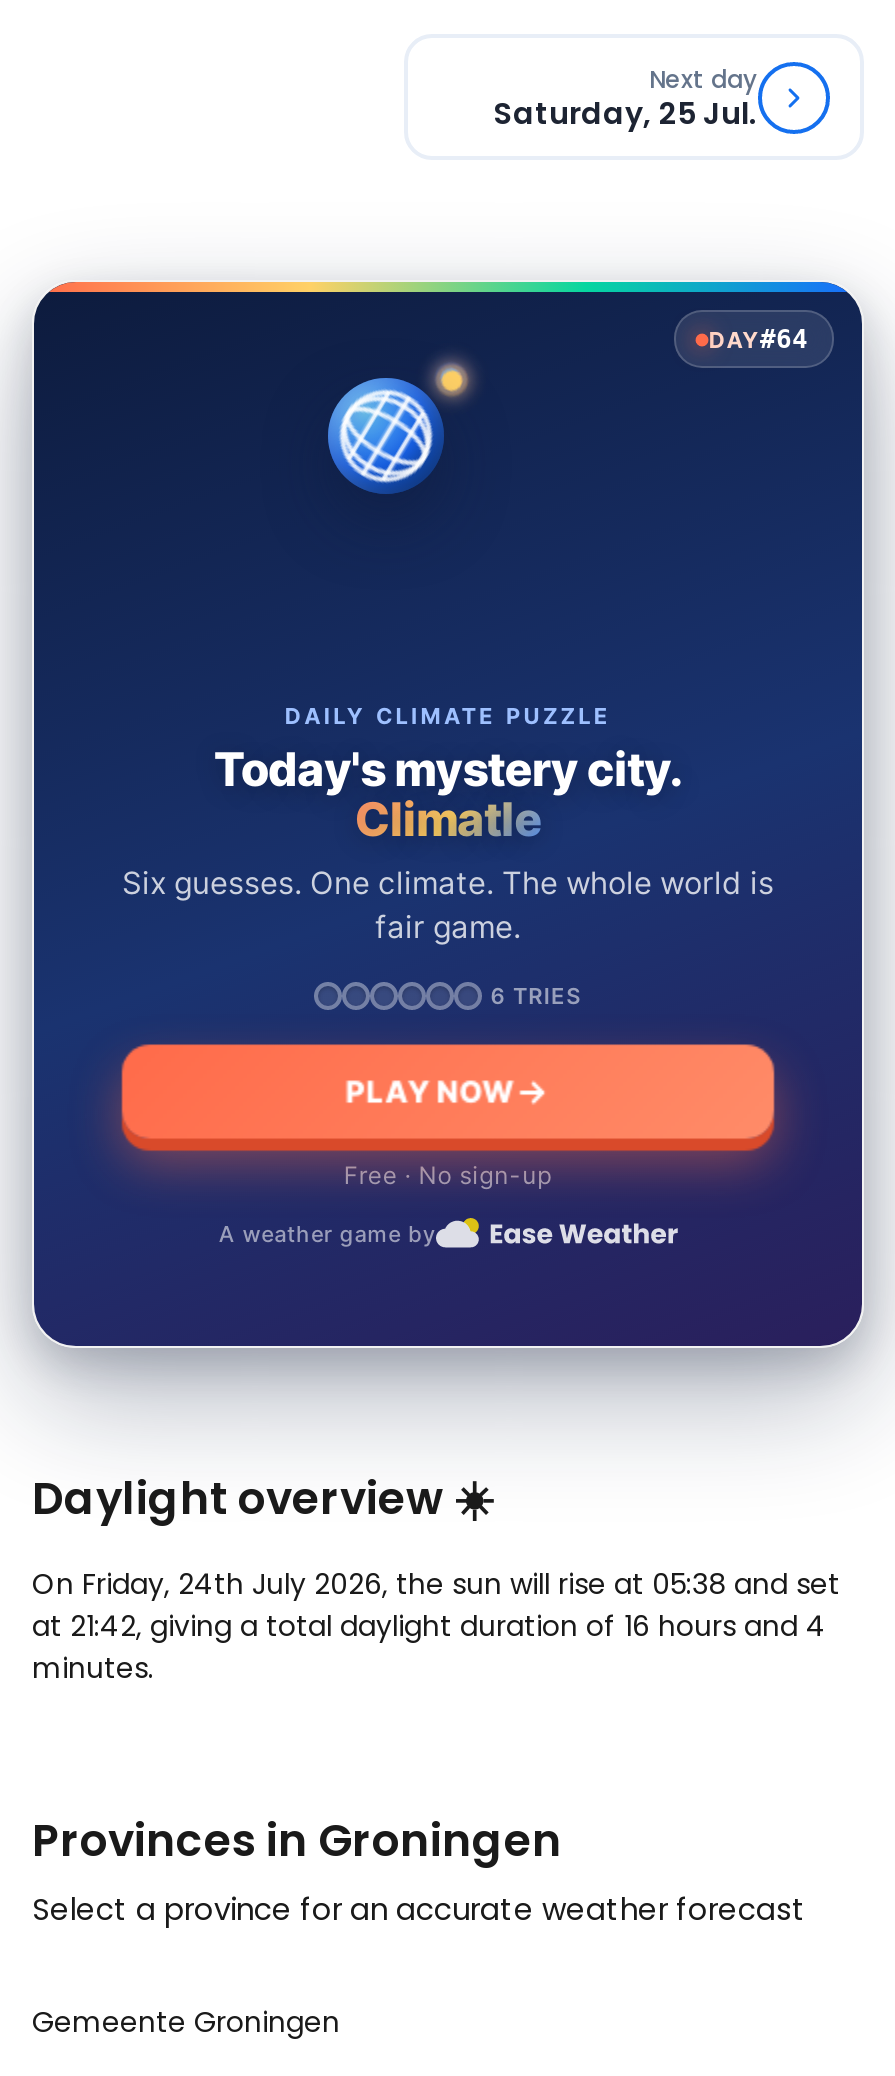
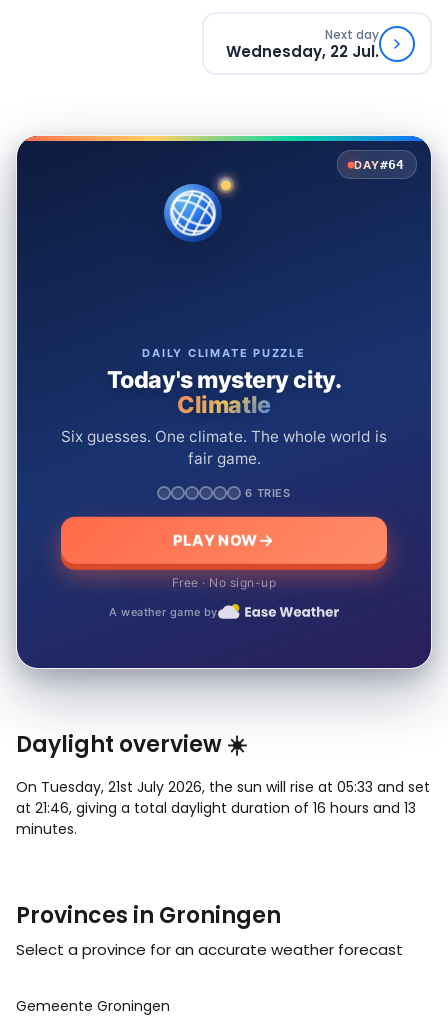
[493,91,757,133] Saturday, 25 Jul. -> [225,40,378,61] Wednesday, 22 Jul.
[32,1564,840,1604] On Friday, 24th July 2026, the sun will rise at 05:38 and set -> [16,777,430,797] On Tuesday, 21st July 2026, the sun will rise at 05:33 and set
[32,1606,826,1646] at 21:42, giving a total daylight duration of 16 hours and 4 -> [16,798,416,818] at 21:46, giving a total daylight duration of 16 hours and 13

